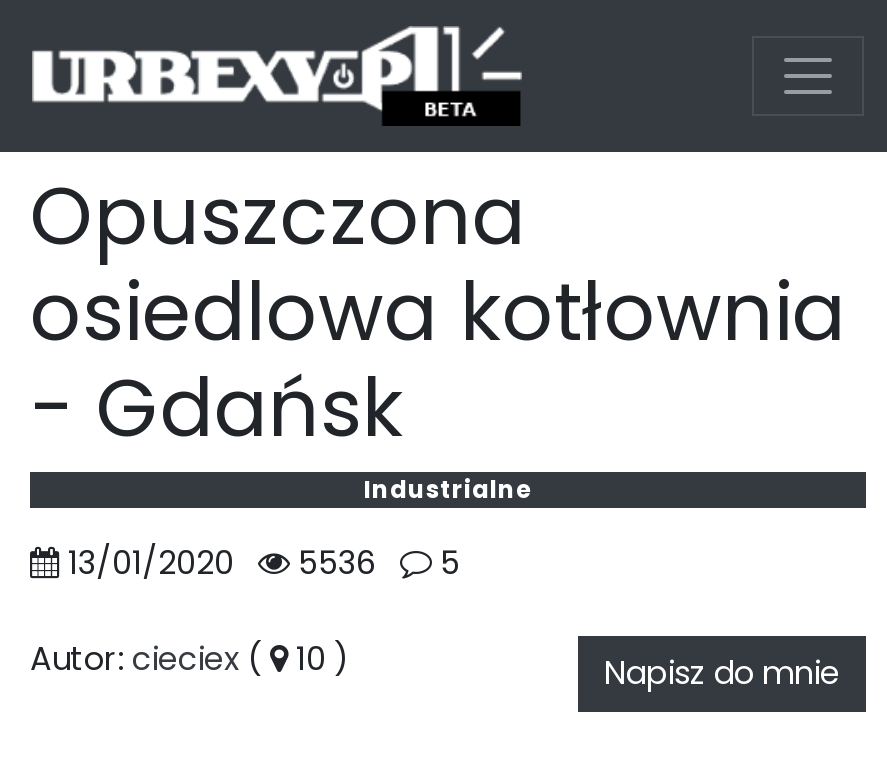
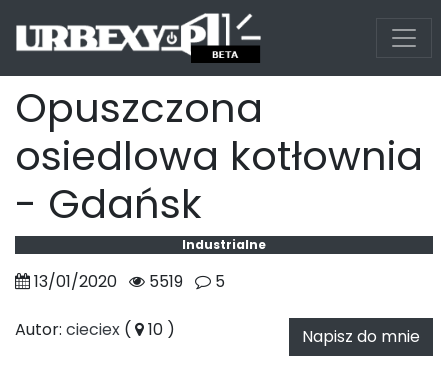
[60,540,460,586] 13/01/2020 5536 5 -> [30,270,225,293] 13/01/2020 5519 5

